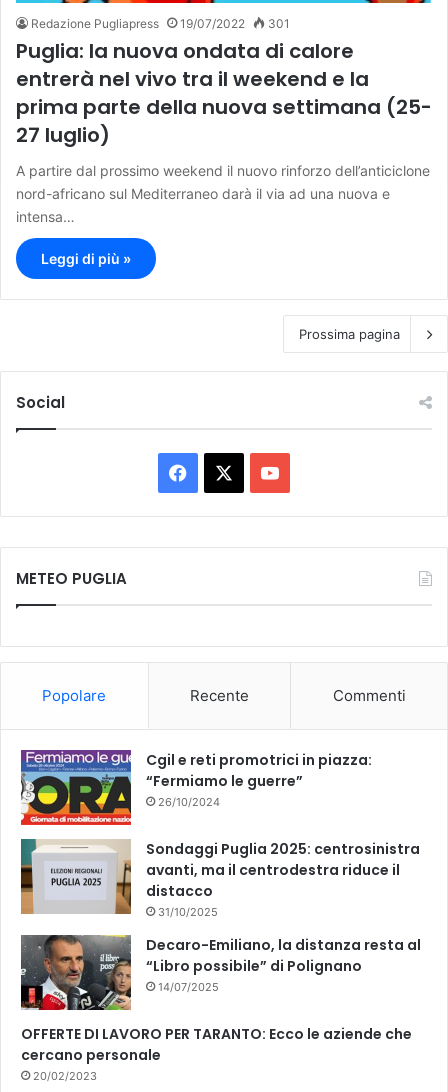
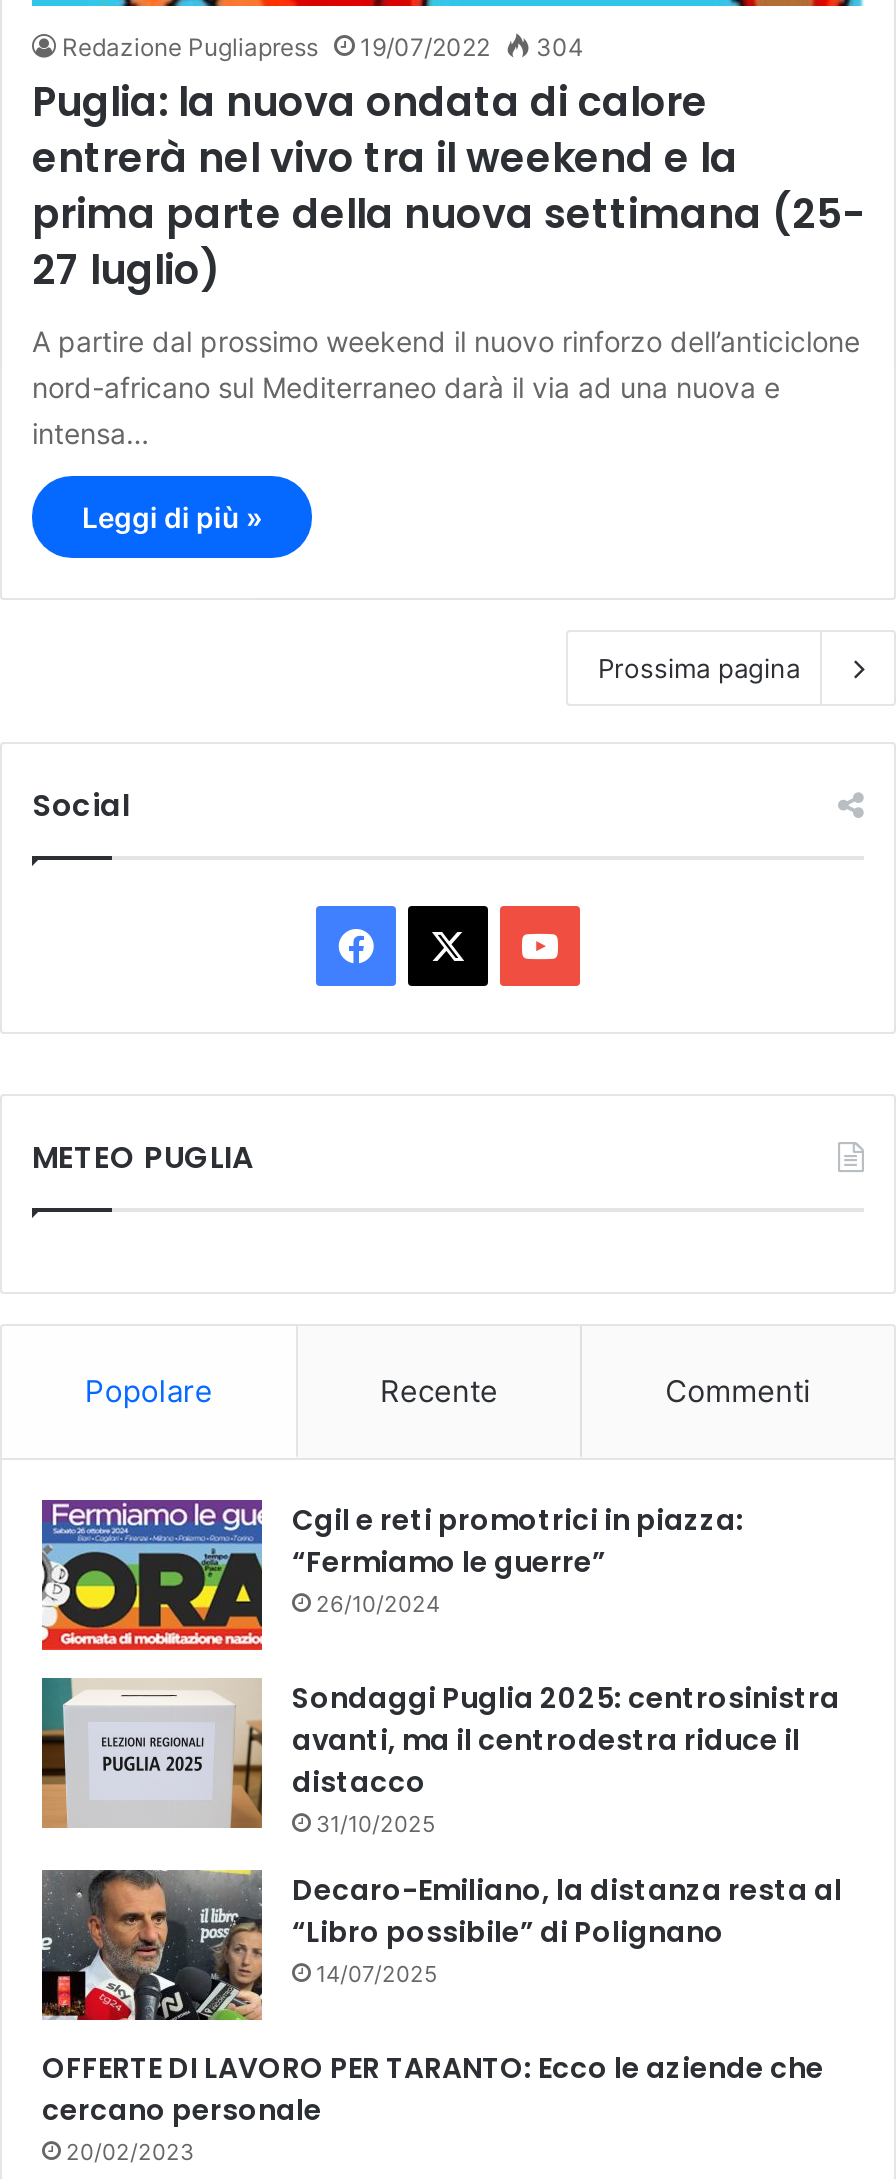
[31,16,290,31] Redazione Pugliapress 19/07/2022 301 -> [62,31,584,61] Redazione Pugliapress 19/07/2022 304

